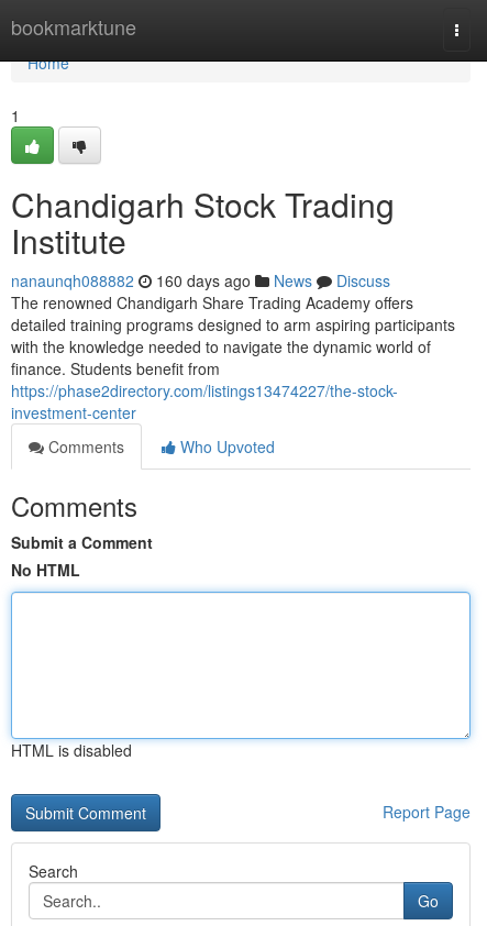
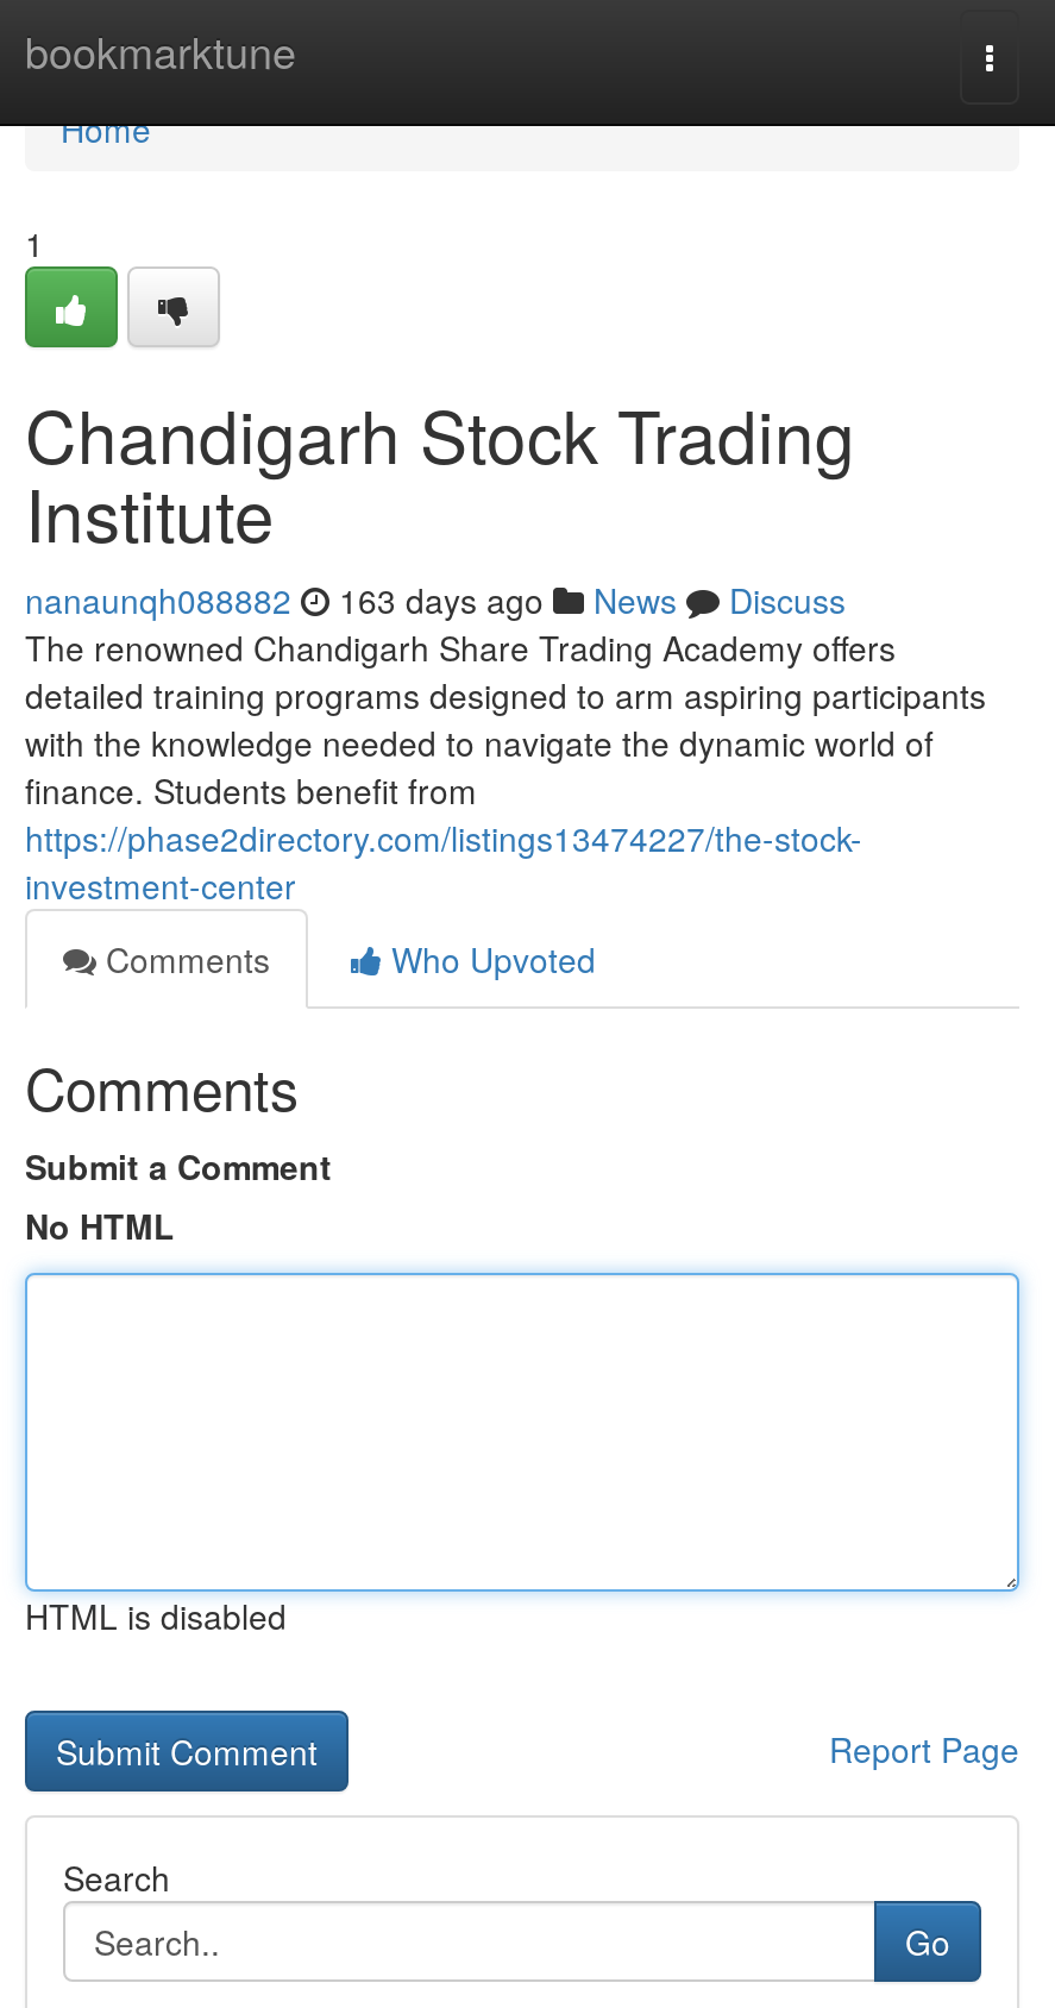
[11,269,390,291] nanaunqh088882 160 days ago News Discuss -> [25,576,846,623] nanaunqh088882 163 days ago News Discuss

